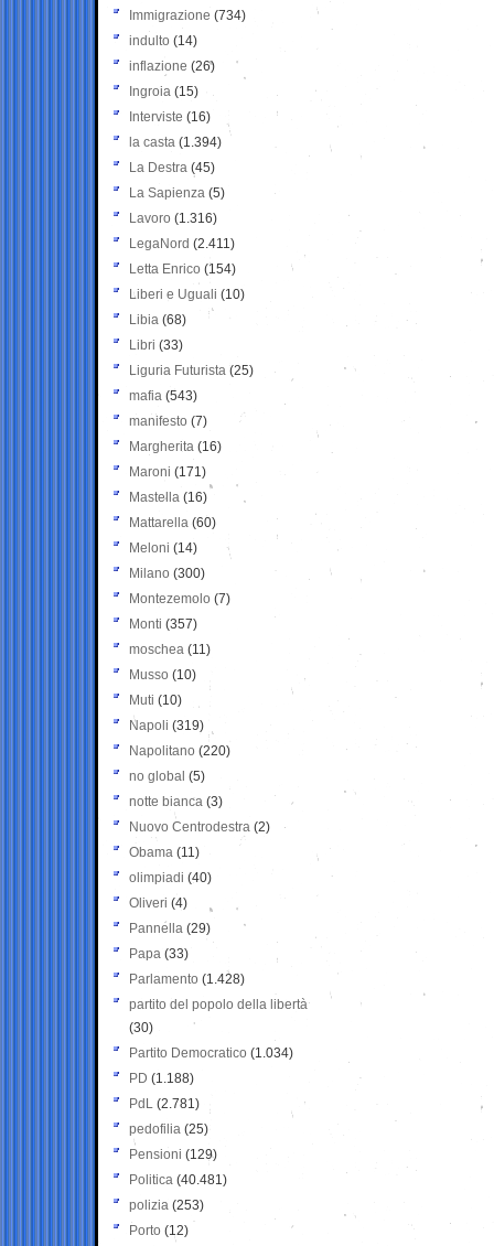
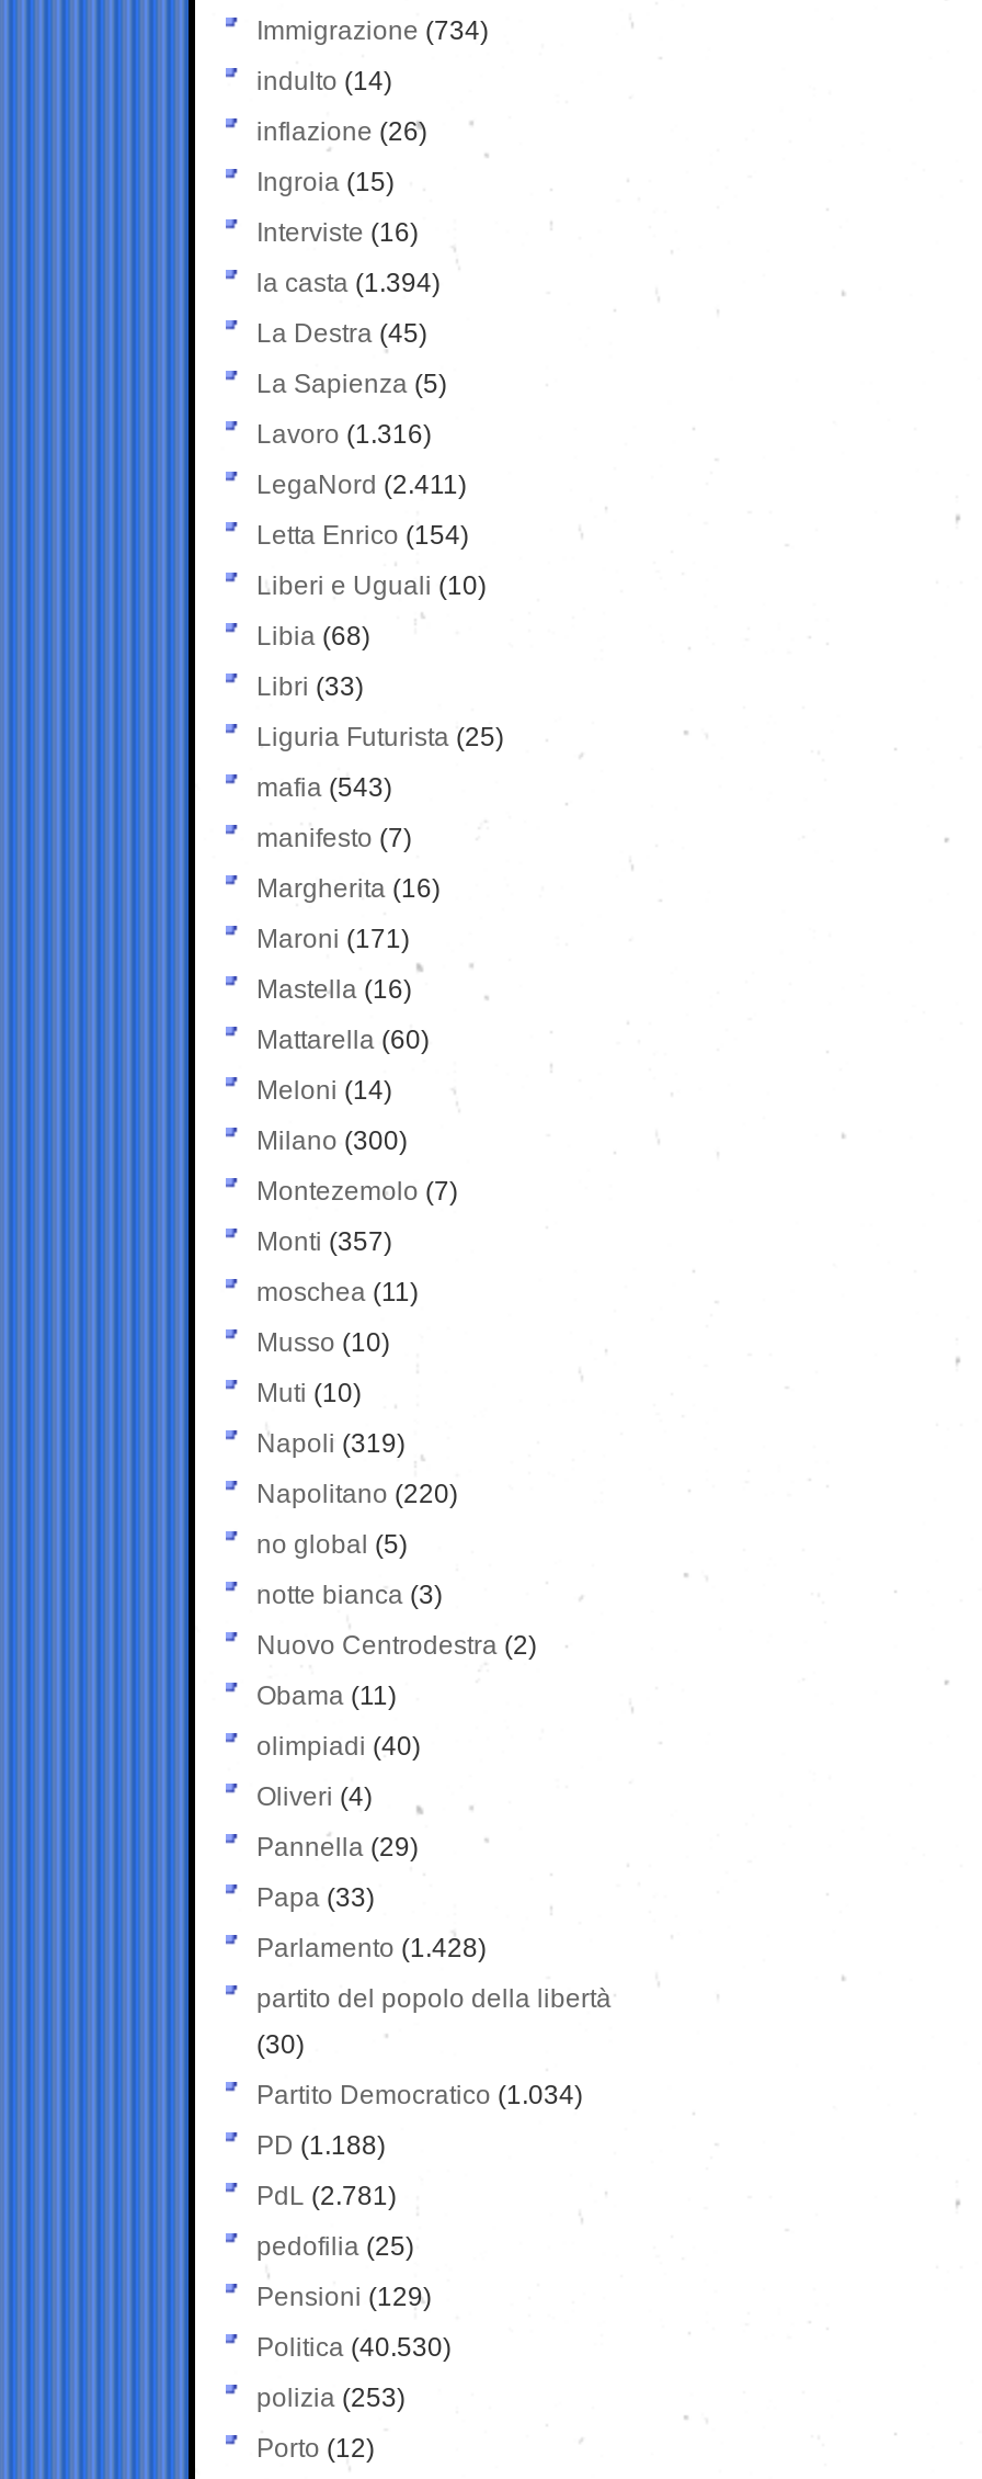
[129,1172,227,1187] Politica (40.481) -> [256,2332,452,2363] Politica (40.530)

